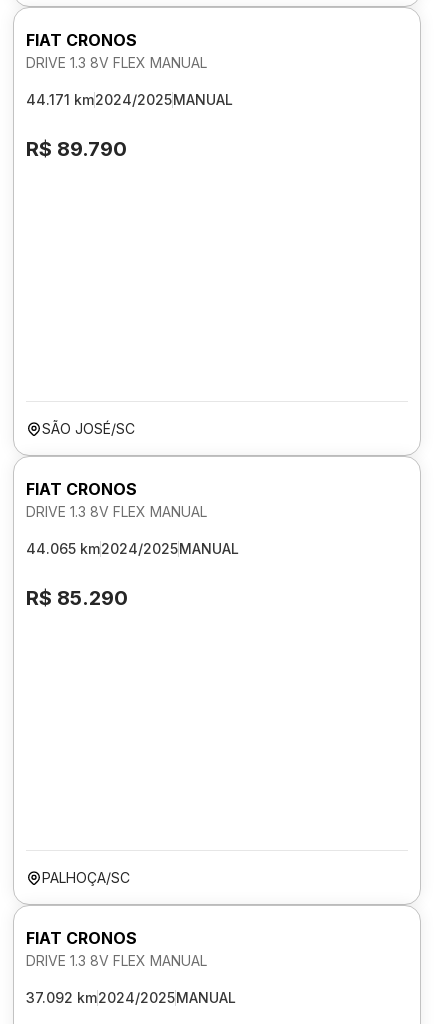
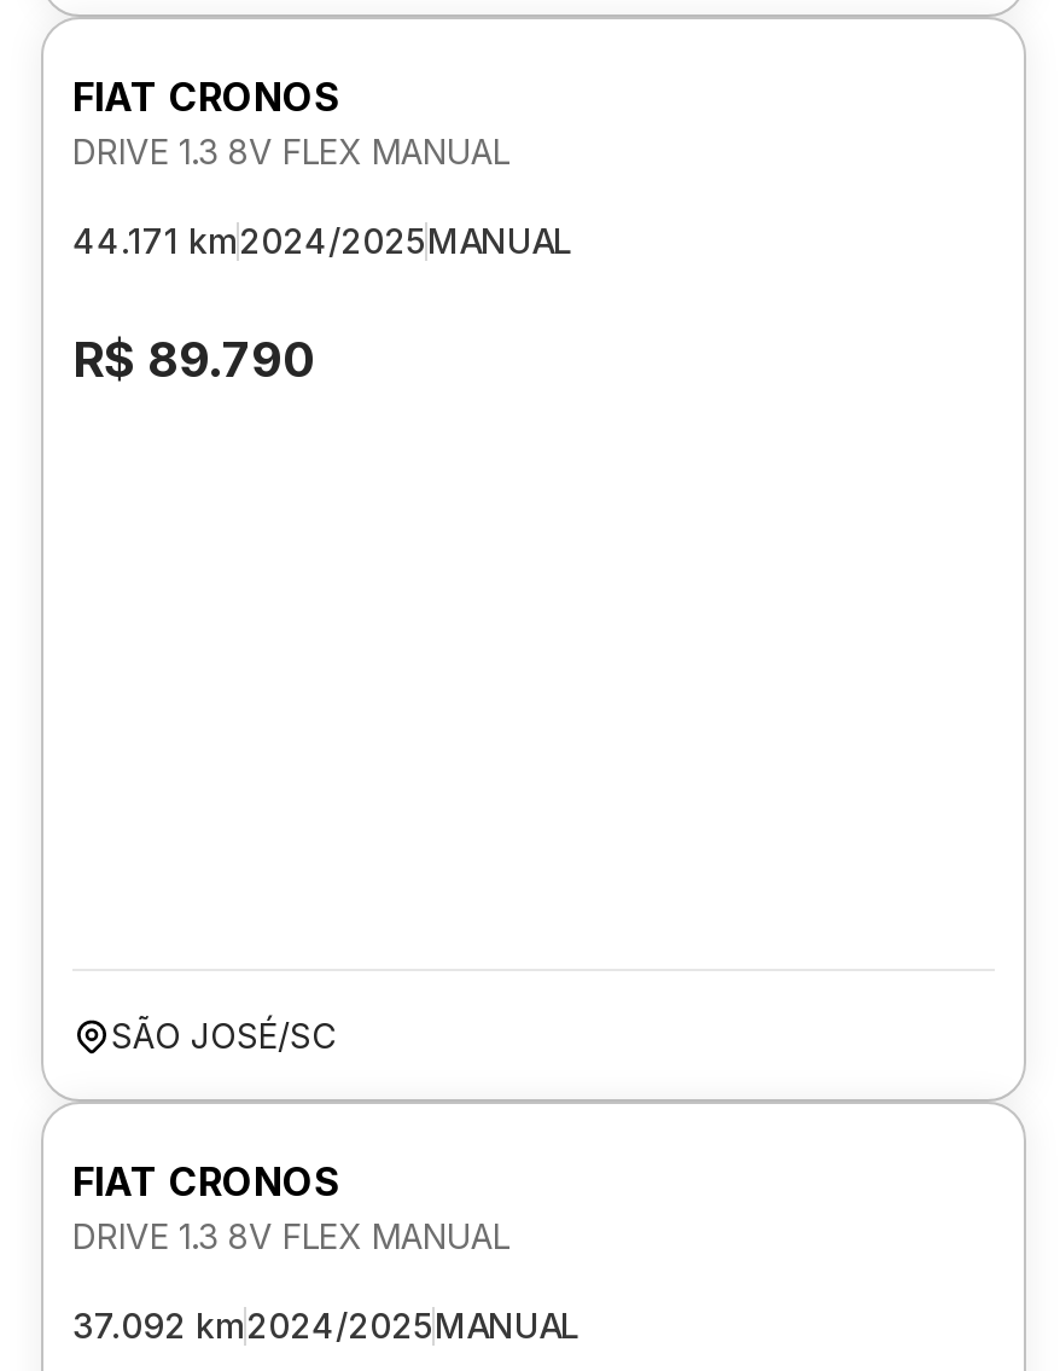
[26,540,239,610] 44.065 km2024/2025MANUAL | R$ 85.290 -> none
[26,869,207,969] PALHOÇA/SC | FIAT CRONOS | DRIVE 1.3 8V FLEX MANUAL -> none

